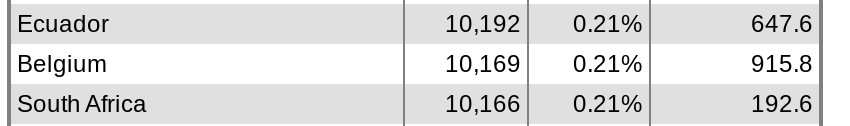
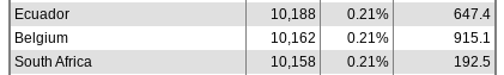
[445,10,643,38] 10,192 0.21% -> [271,6,389,23] 10,188 0.21%
[751,10,813,38] 647.6 -> [454,6,491,23] 647.4
[445,50,643,78] 10,169 0.21% -> [271,30,389,46] 10,162 0.21%
[751,50,813,78] 915.8 -> [454,30,491,46] 915.1
[445,90,643,118] 10,166 0.21% -> [271,54,389,70] 10,158 0.21%
[751,90,813,118] 192.6 -> [454,54,491,70] 192.5

